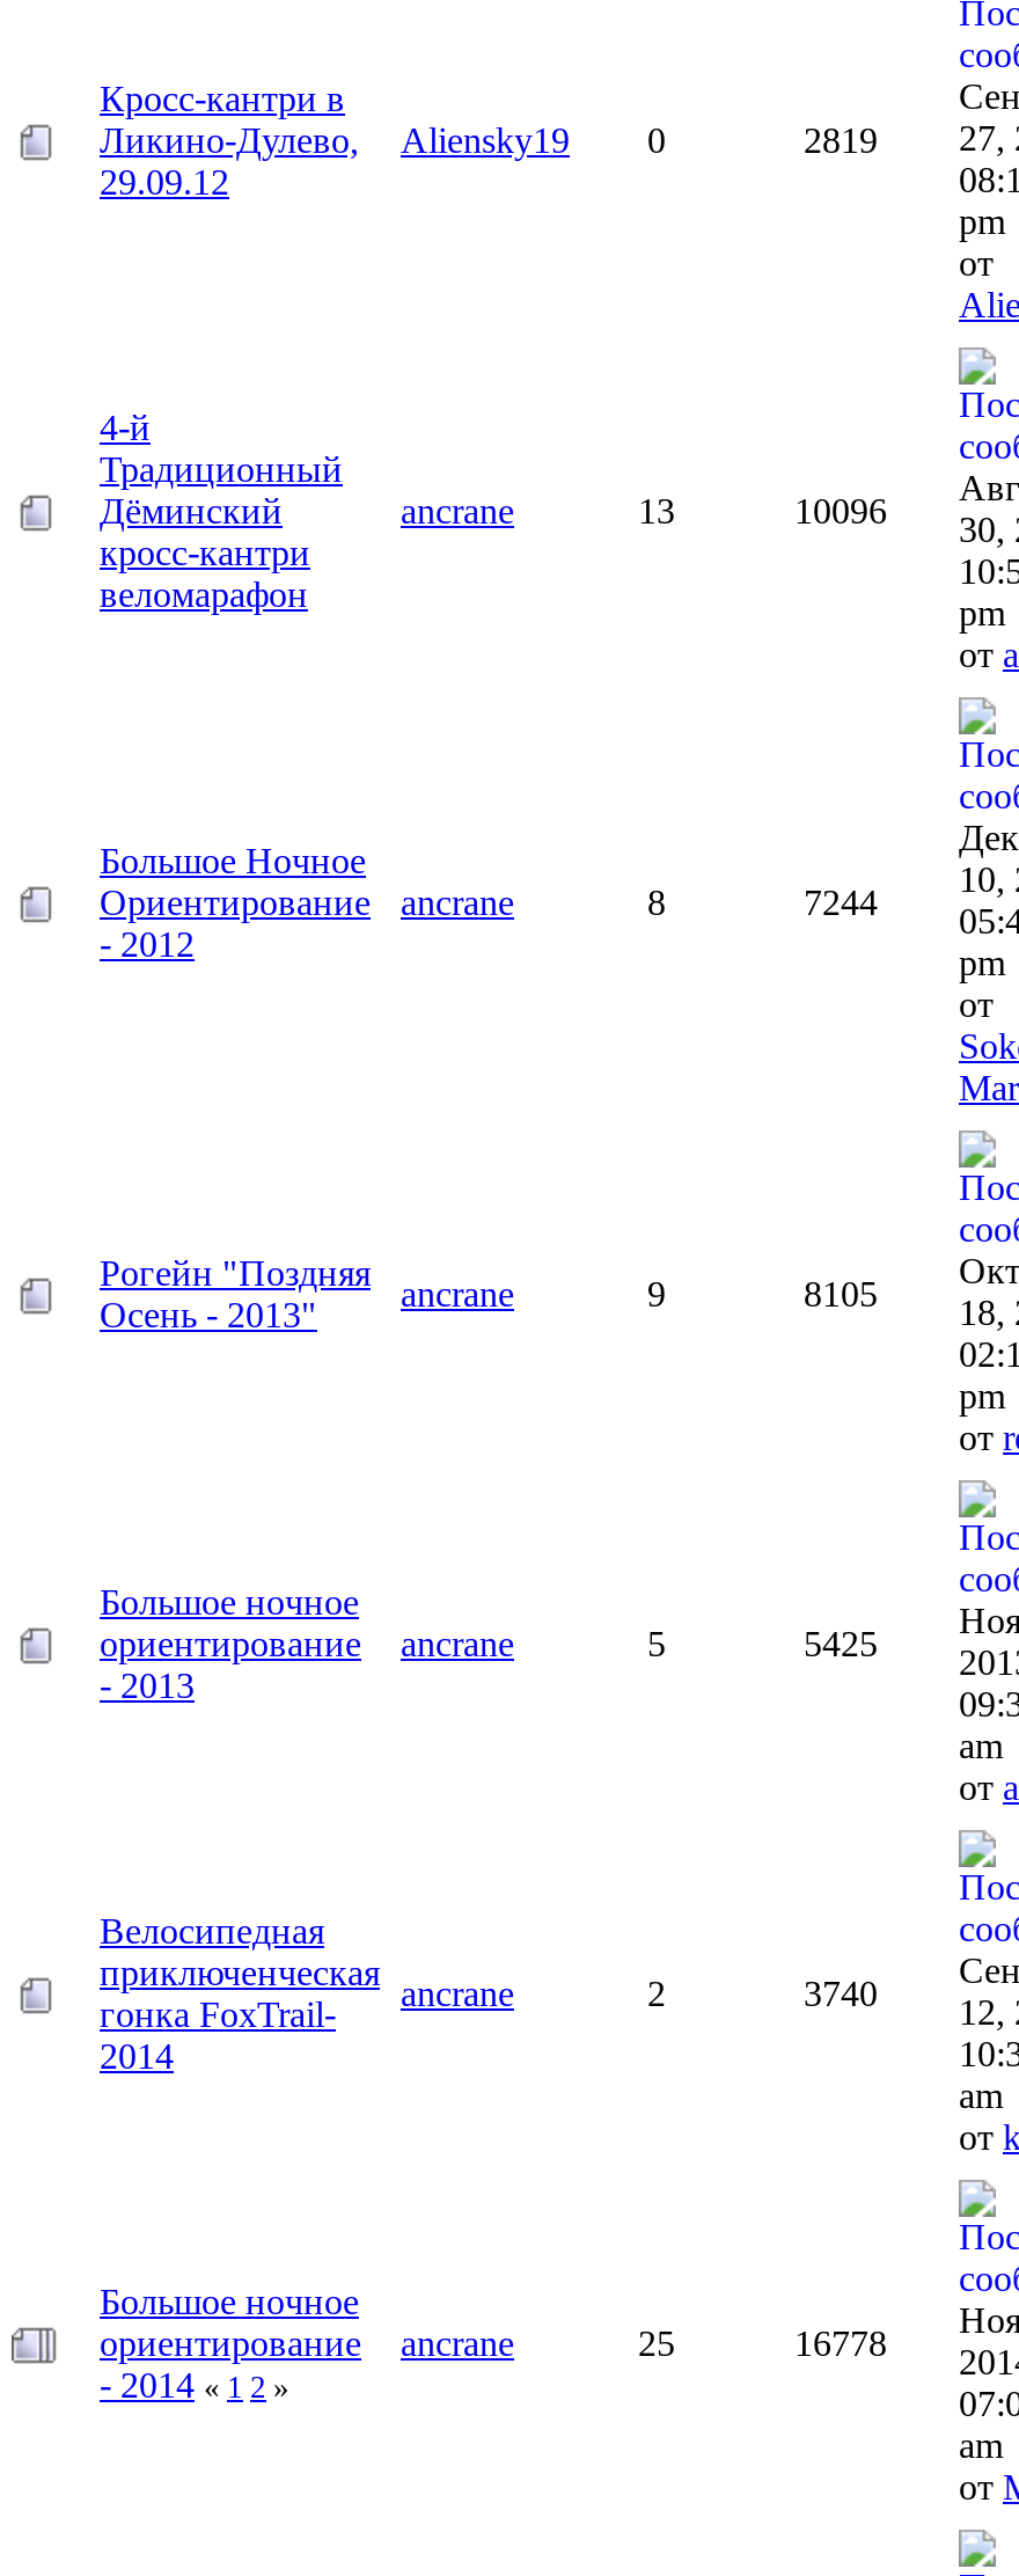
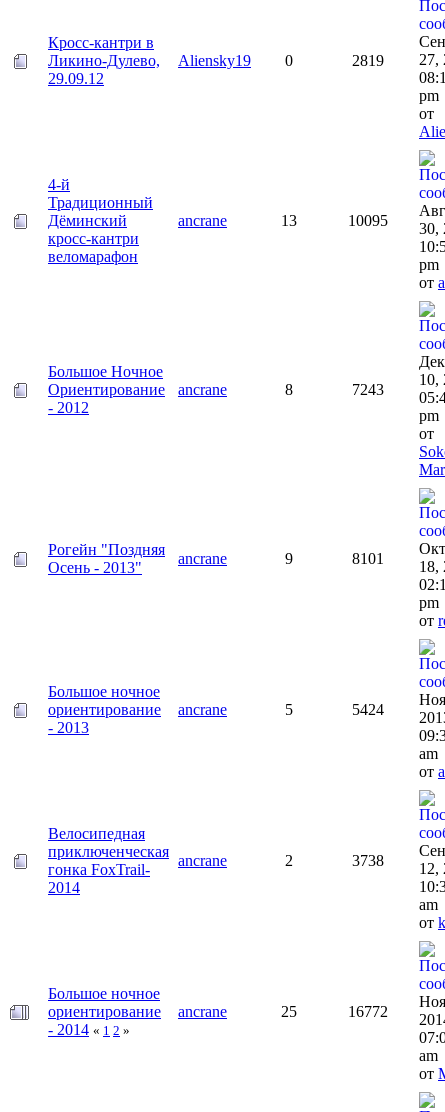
[794,491,887,530] 10096 -> [348,212,388,229] 10095
[804,882,878,922] 7244 -> [352,381,384,398] 7243
[804,1274,878,1313] 8105 -> [352,550,384,567] 8101
[804,1623,878,1663] 5425 -> [352,701,384,718] 5424
[804,1973,878,2013] 3740 -> [352,852,384,869] 3738
[794,2323,887,2362] 16778 -> [348,1003,388,1020] 16772

